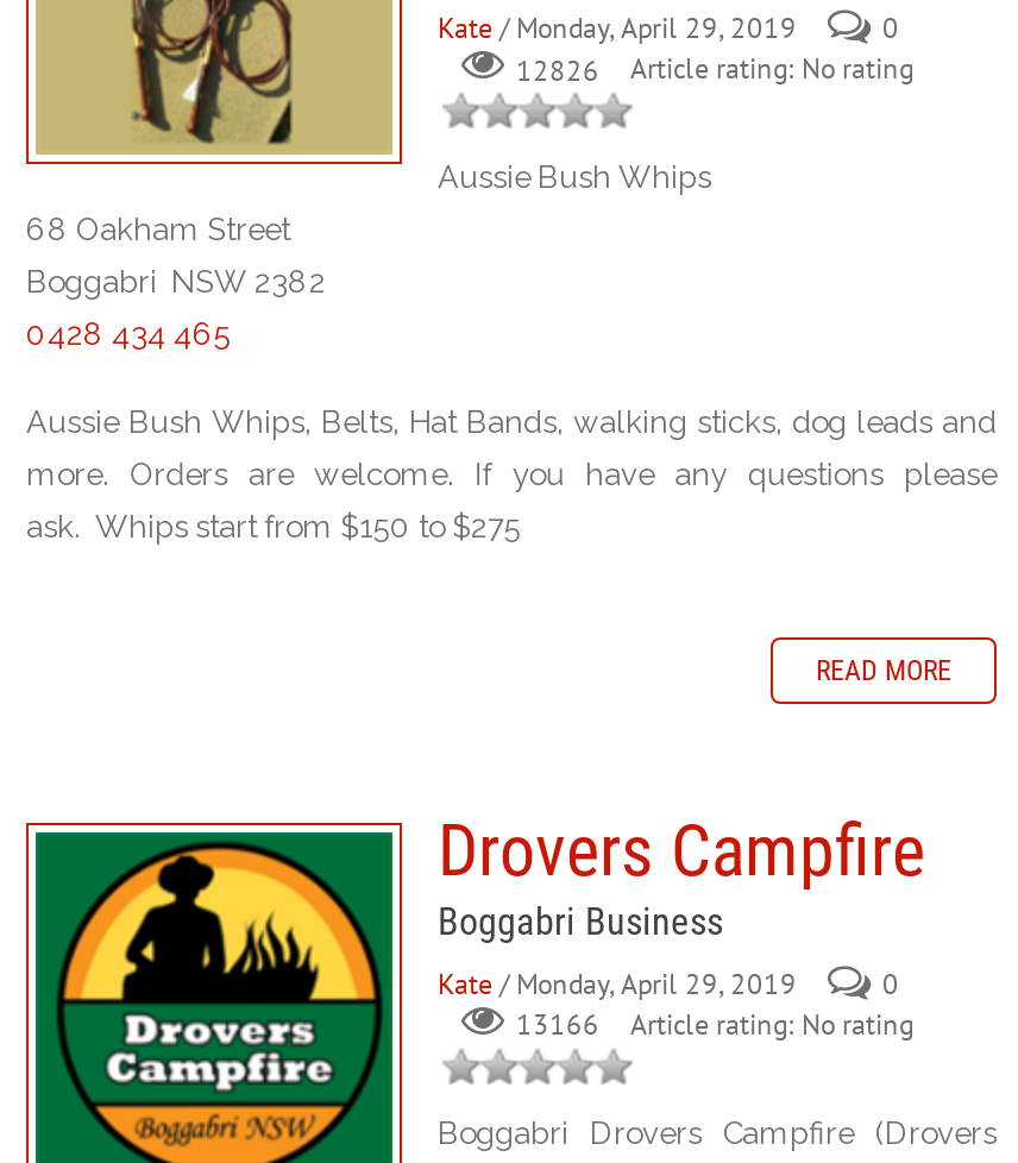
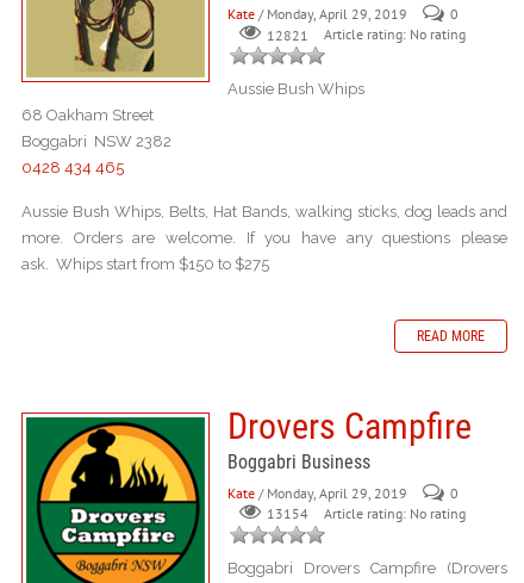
[516,51,913,87] 12826 Article rating: No rating -> [267,26,466,44] 12821 Article rating: No rating
[516,1007,913,1043] 13166 Article rating: No rating -> [267,505,466,523] 13154 Article rating: No rating

